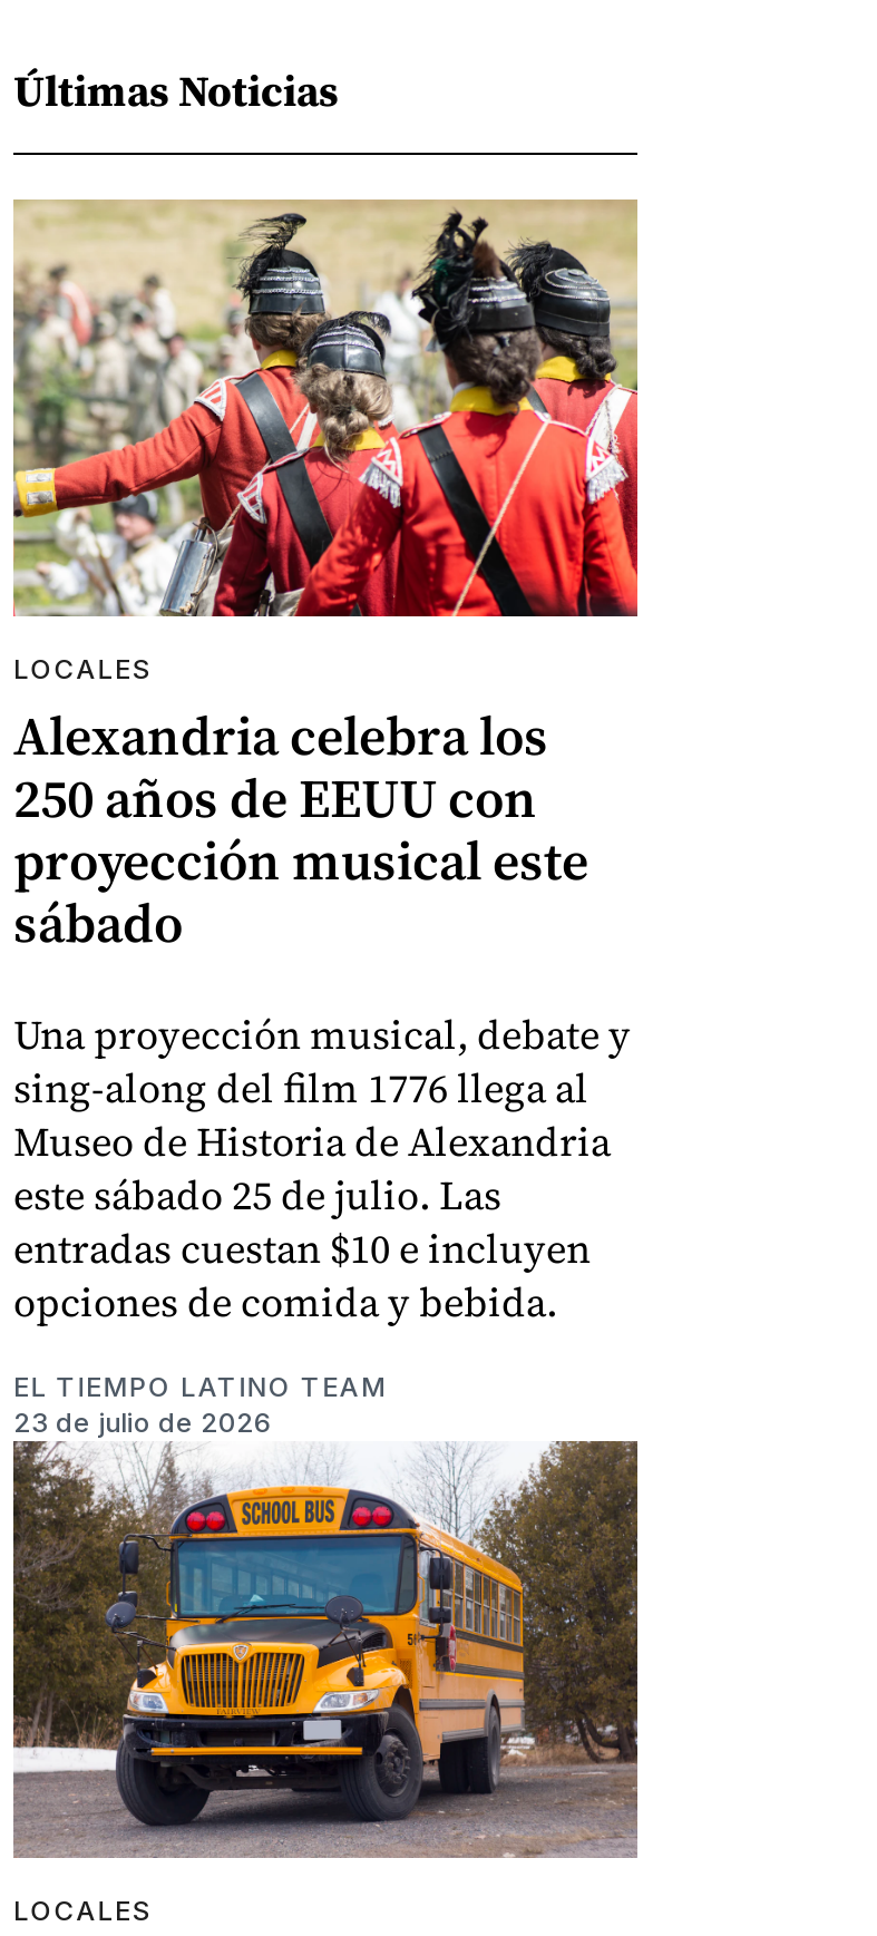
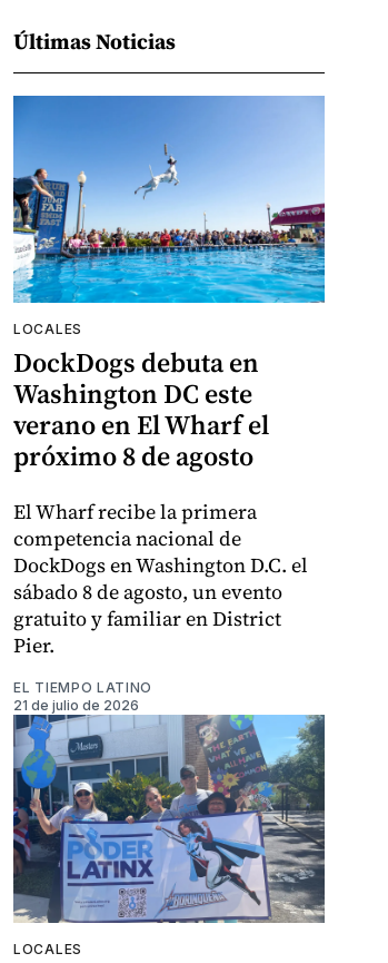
[11,198,640,960] [image] | Alexandria celebra los | 250 años de EEUU con | proyección musical este | sábado -> [12,95,326,475] [image] | DockDogs debuta en | Washington DC este | verano en El Wharf el | próximo 8 de agosto
[13,1006,631,1330] Una proyección musical, debate y | sing-along del film 1776 llega al | Museo de Historia de Alexandria | este sábado 25 de julio. Las | entradas cuestan $10 e incluyen | opciones de comida y bebida. -> [13,498,308,660] El Wharf recibe la primera | competencia nacional de | DockDogs en Washington D.C. el | sábado 8 de agosto, un evento | gratuito y familiar en District | Pier.
[11,1370,637,1859] [image] | EL TIEMPO LATINO TEAM | 23 de julio de 2026 -> [12,680,326,924] [image] | EL TIEMPO LATINO | 21 de julio de 2026

